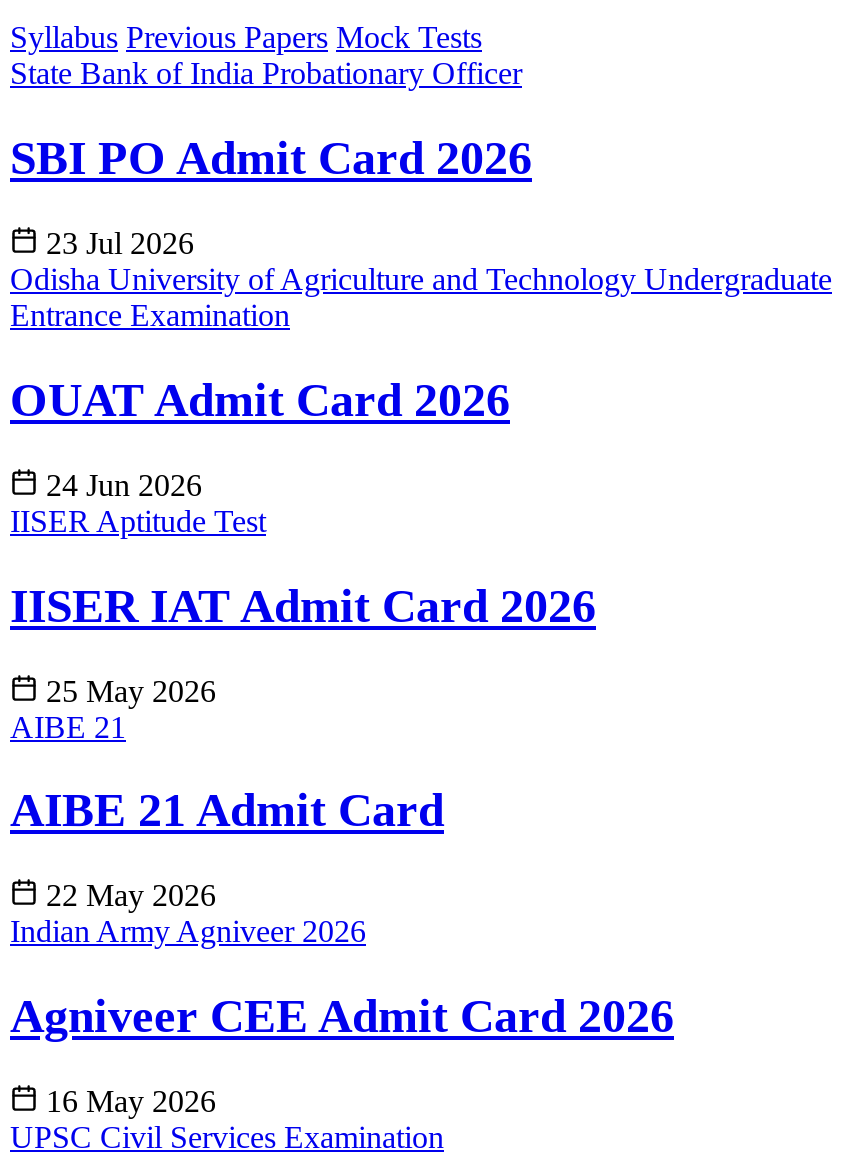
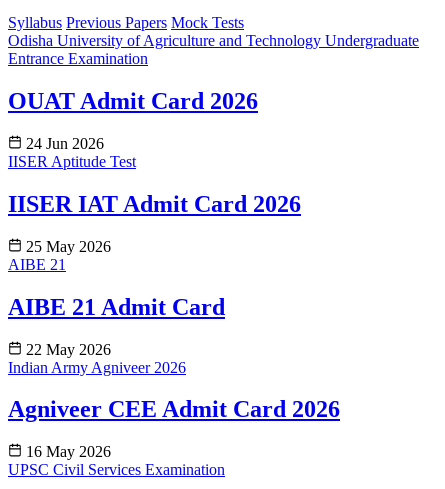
[10,56,532,260] State Bank of India Probationary Officer | SBI PO Admit Card 2026 | 23 Jul 2026 -> none

